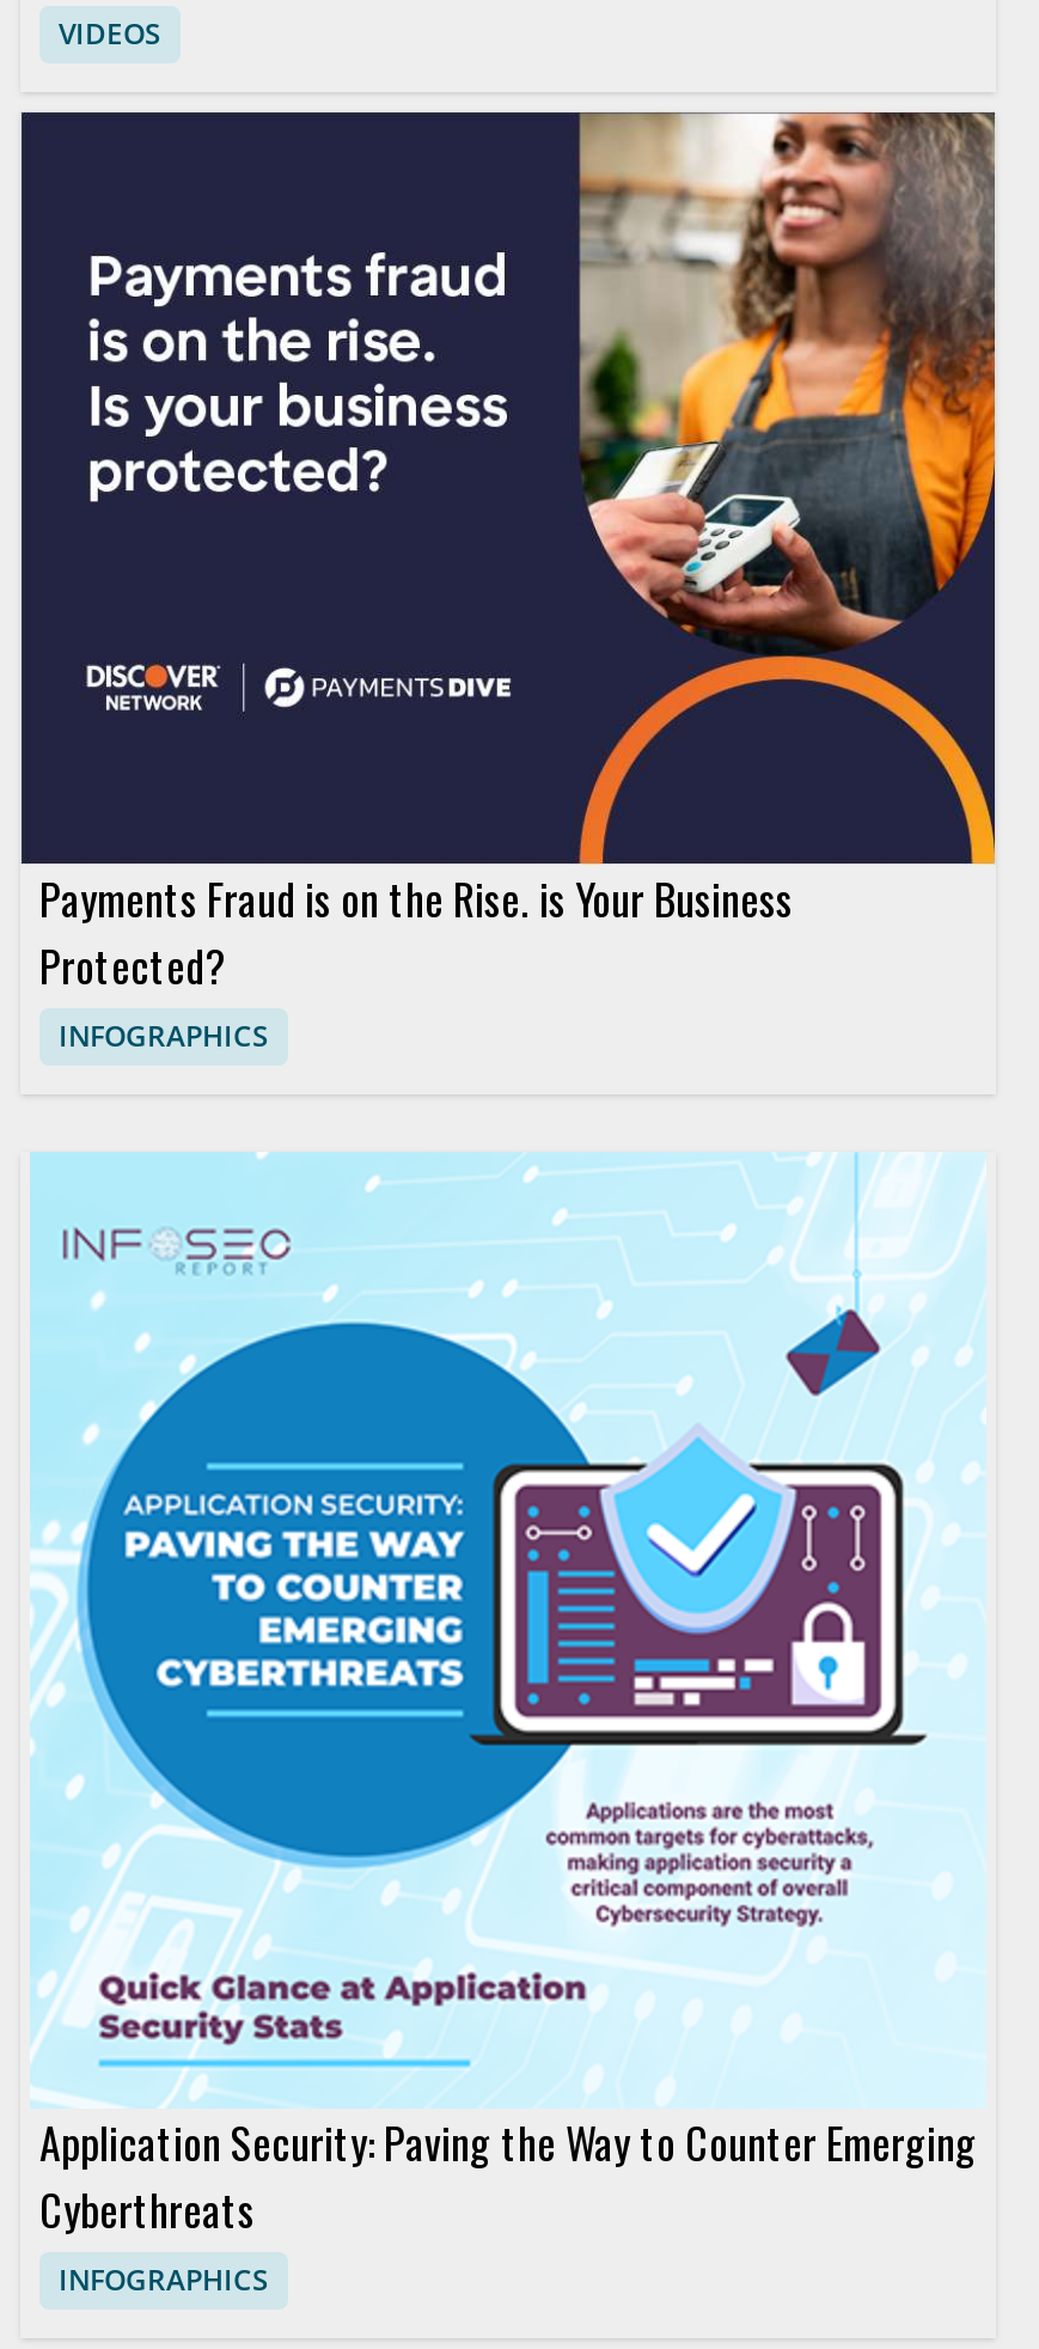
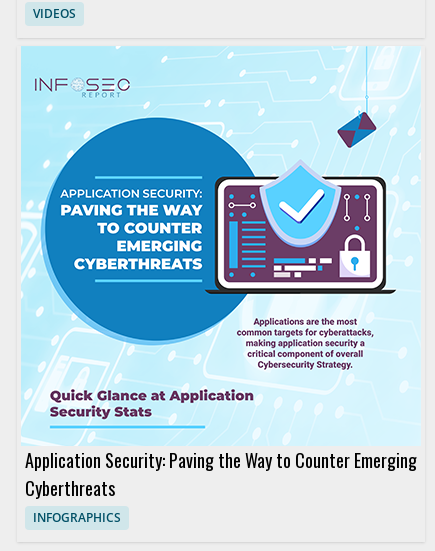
[18,110,998,1057] [image] | Payments Fraud is on the Rise. is Your Business | Protected? | INFOGRAPHICS -> none

